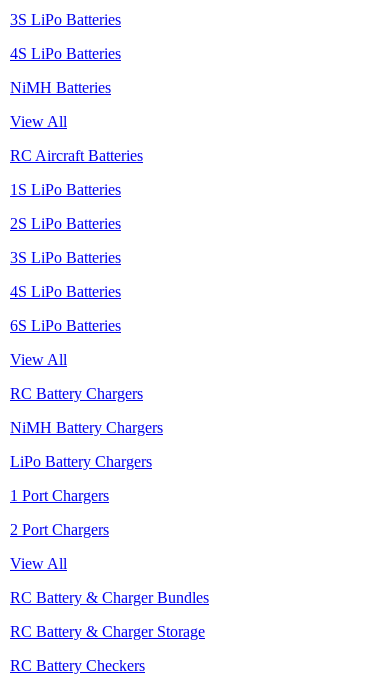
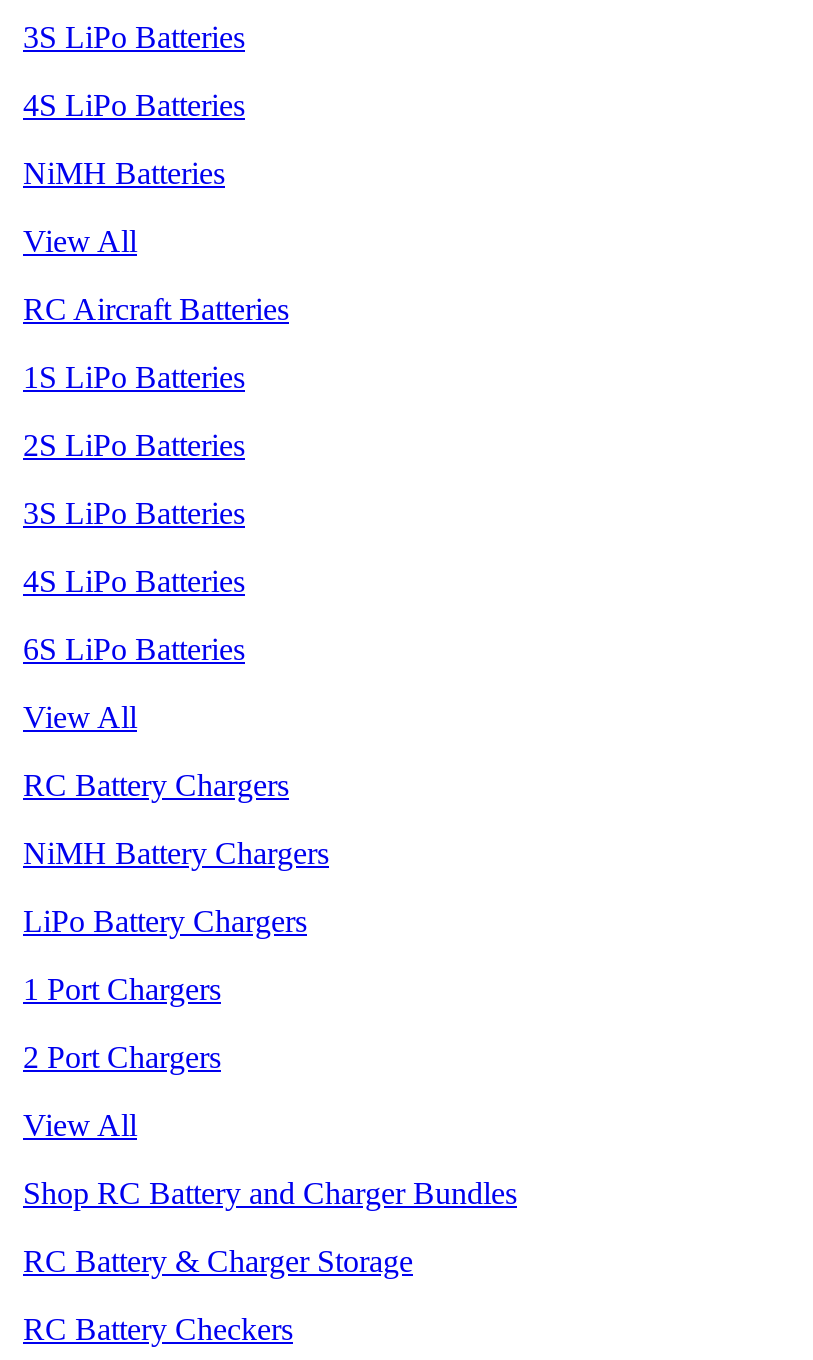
[10,589,209,606] RC Battery & Charger Bundles -> [23,1176,517,1210] Shop RC Battery and Charger Bundles

